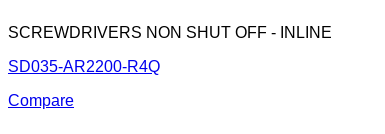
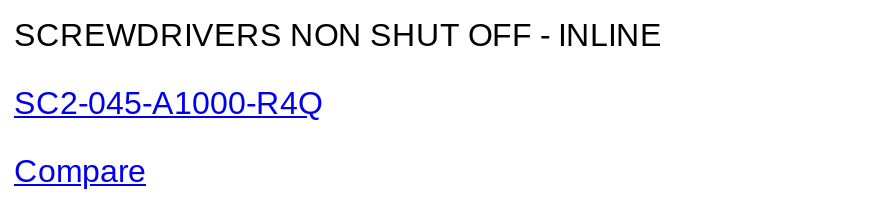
[8,58,160,75] SD035-AR2200-R4Q -> [14,86,322,120] SC2-045-A1000-R4Q

